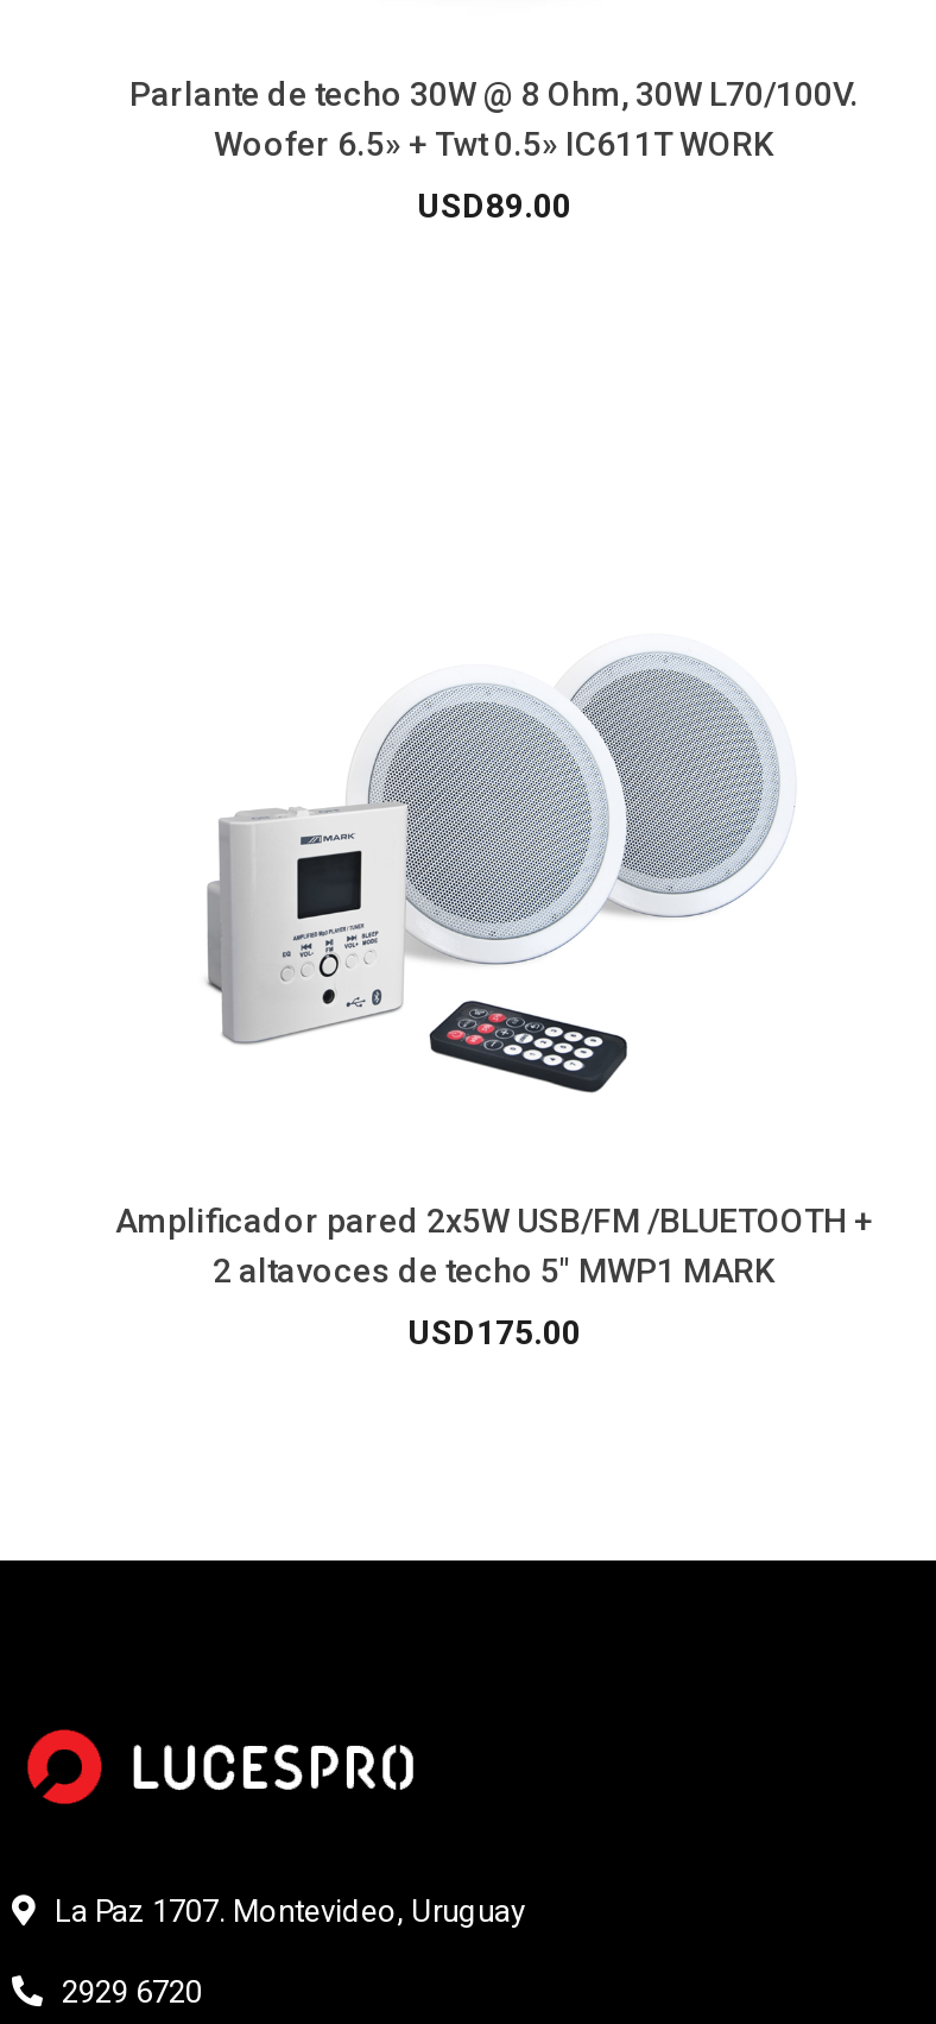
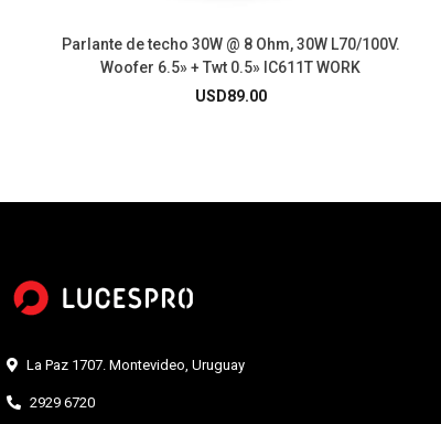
[207,650,782,1095] [image] -> none
[115,1201,873,1351] Amplificador pared 2x5W USB/FM /BLUETOOTH + | 2 altavoces de techo 5″ MWP1 MARK | USD175.00 -> none

